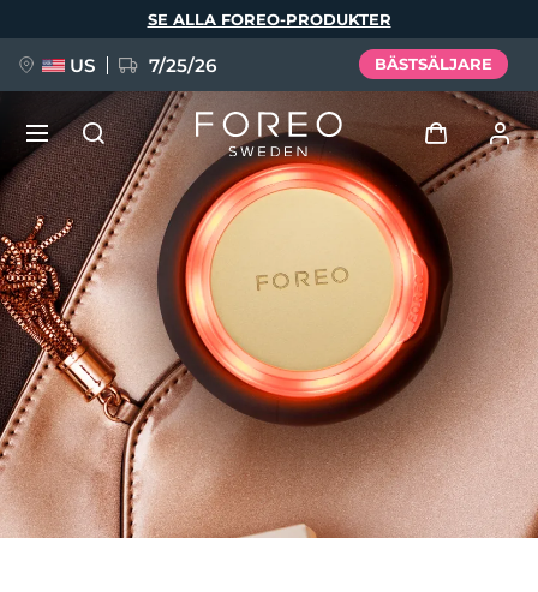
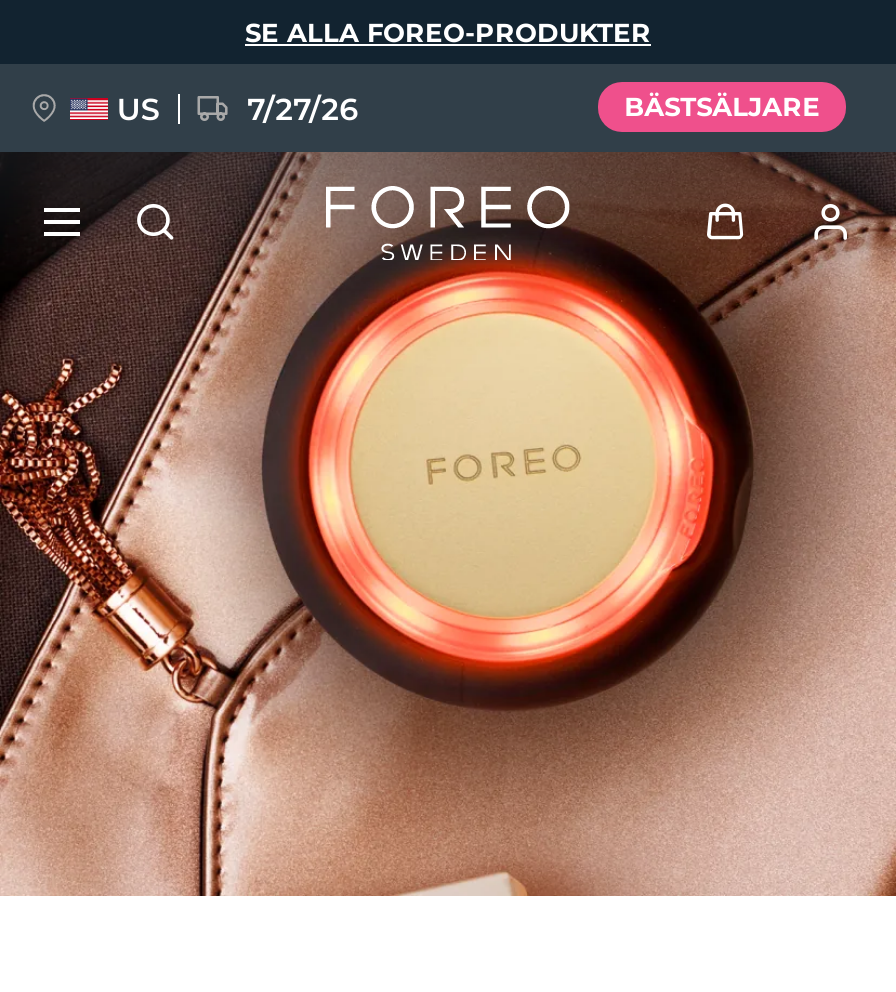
[148,55,216,77] 7/25/26 -> [247,91,357,129] 7/27/26

